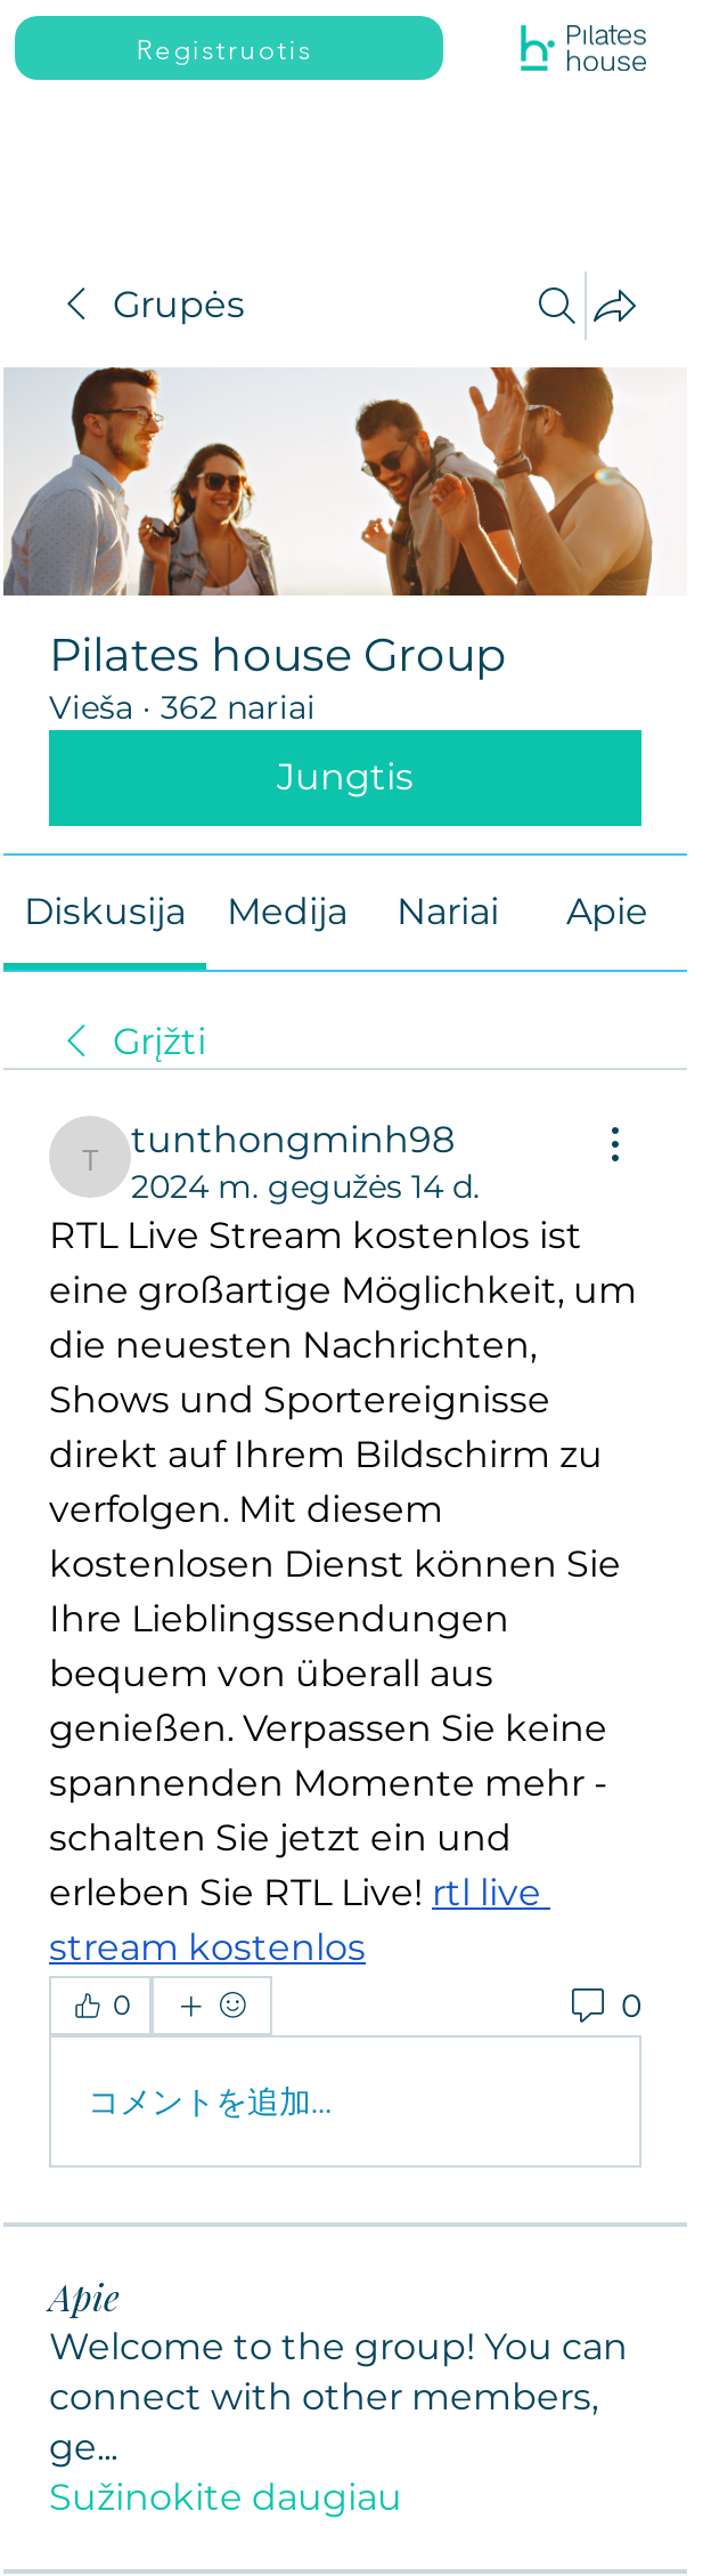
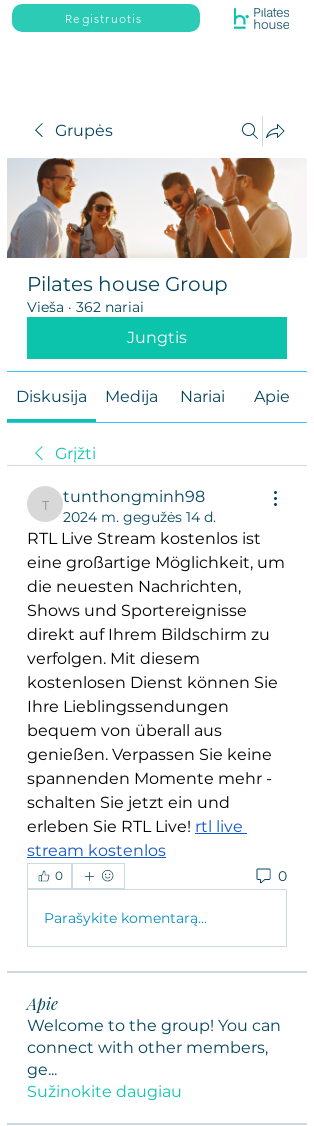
[88,2080,332,2121] コメントを追加… -> [44,908,207,926] Parašykite komentarą...

